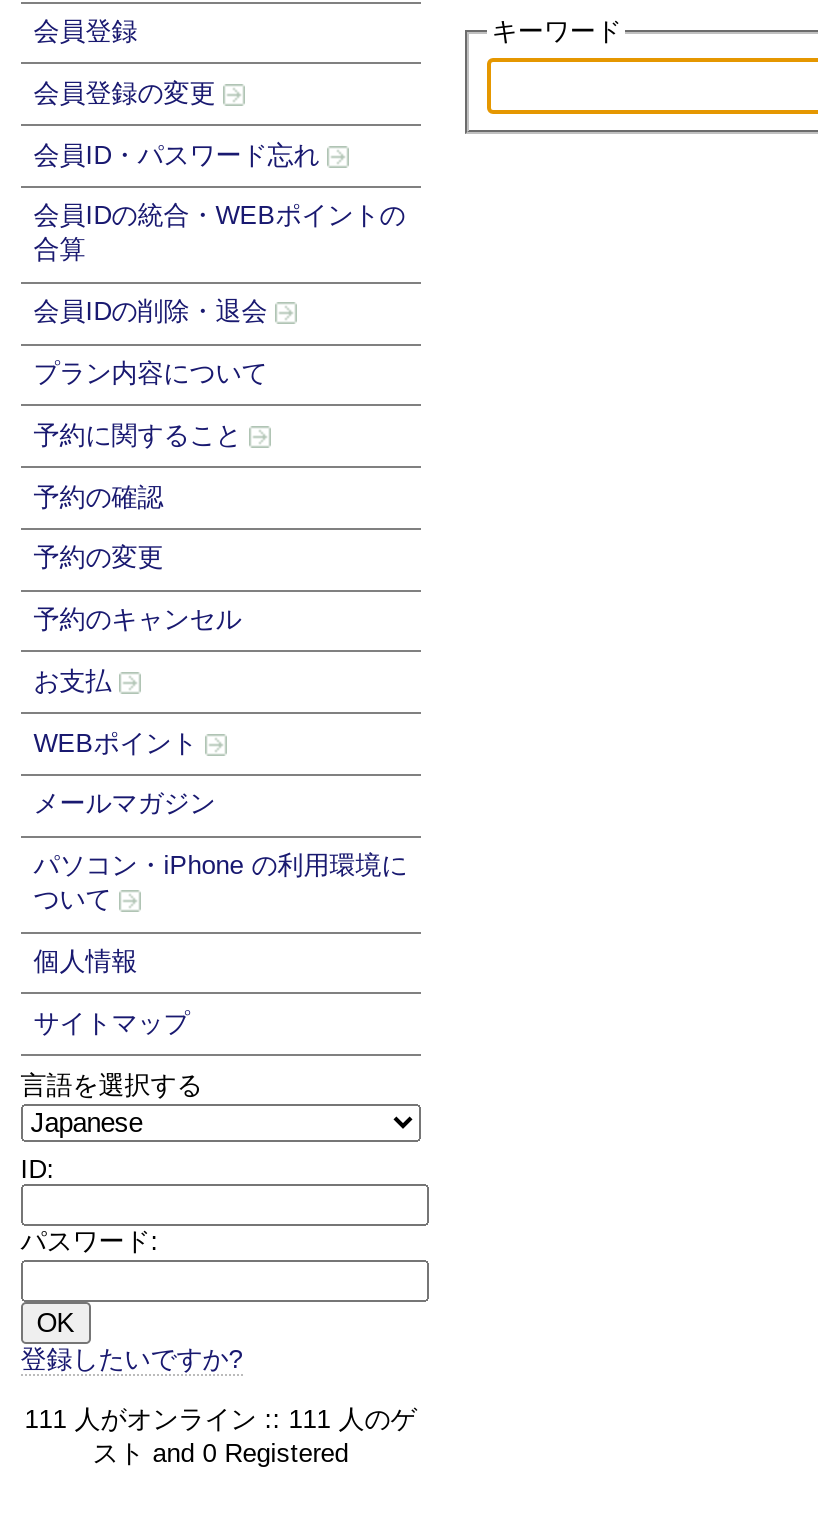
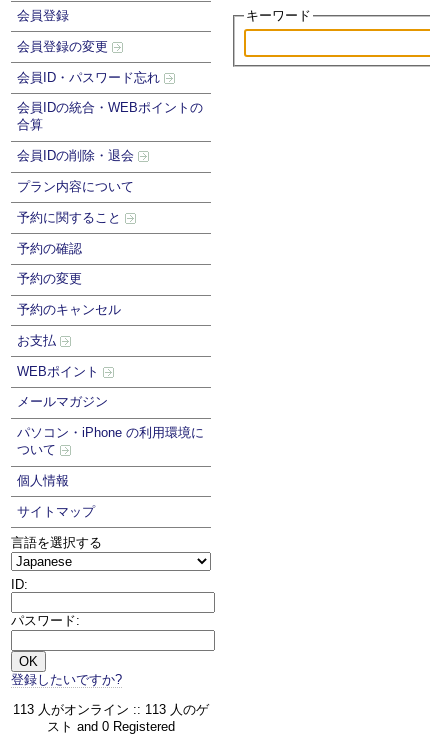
[25,1404,417,1434] 111 人がオンライン :: 111 人のゲ -> [13,702,209,717] 113 人がオンライン :: 113 人のゲ

